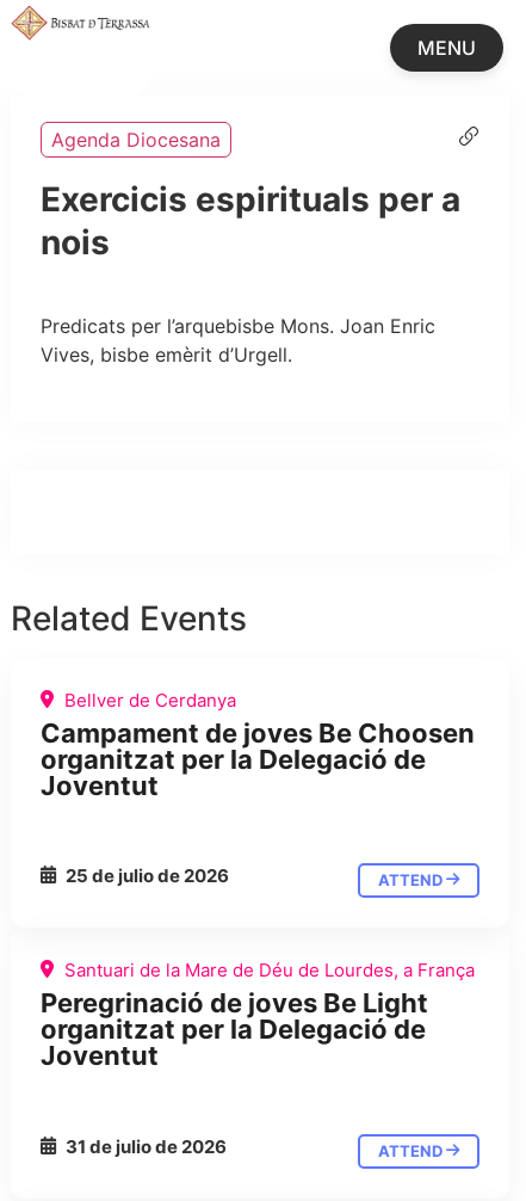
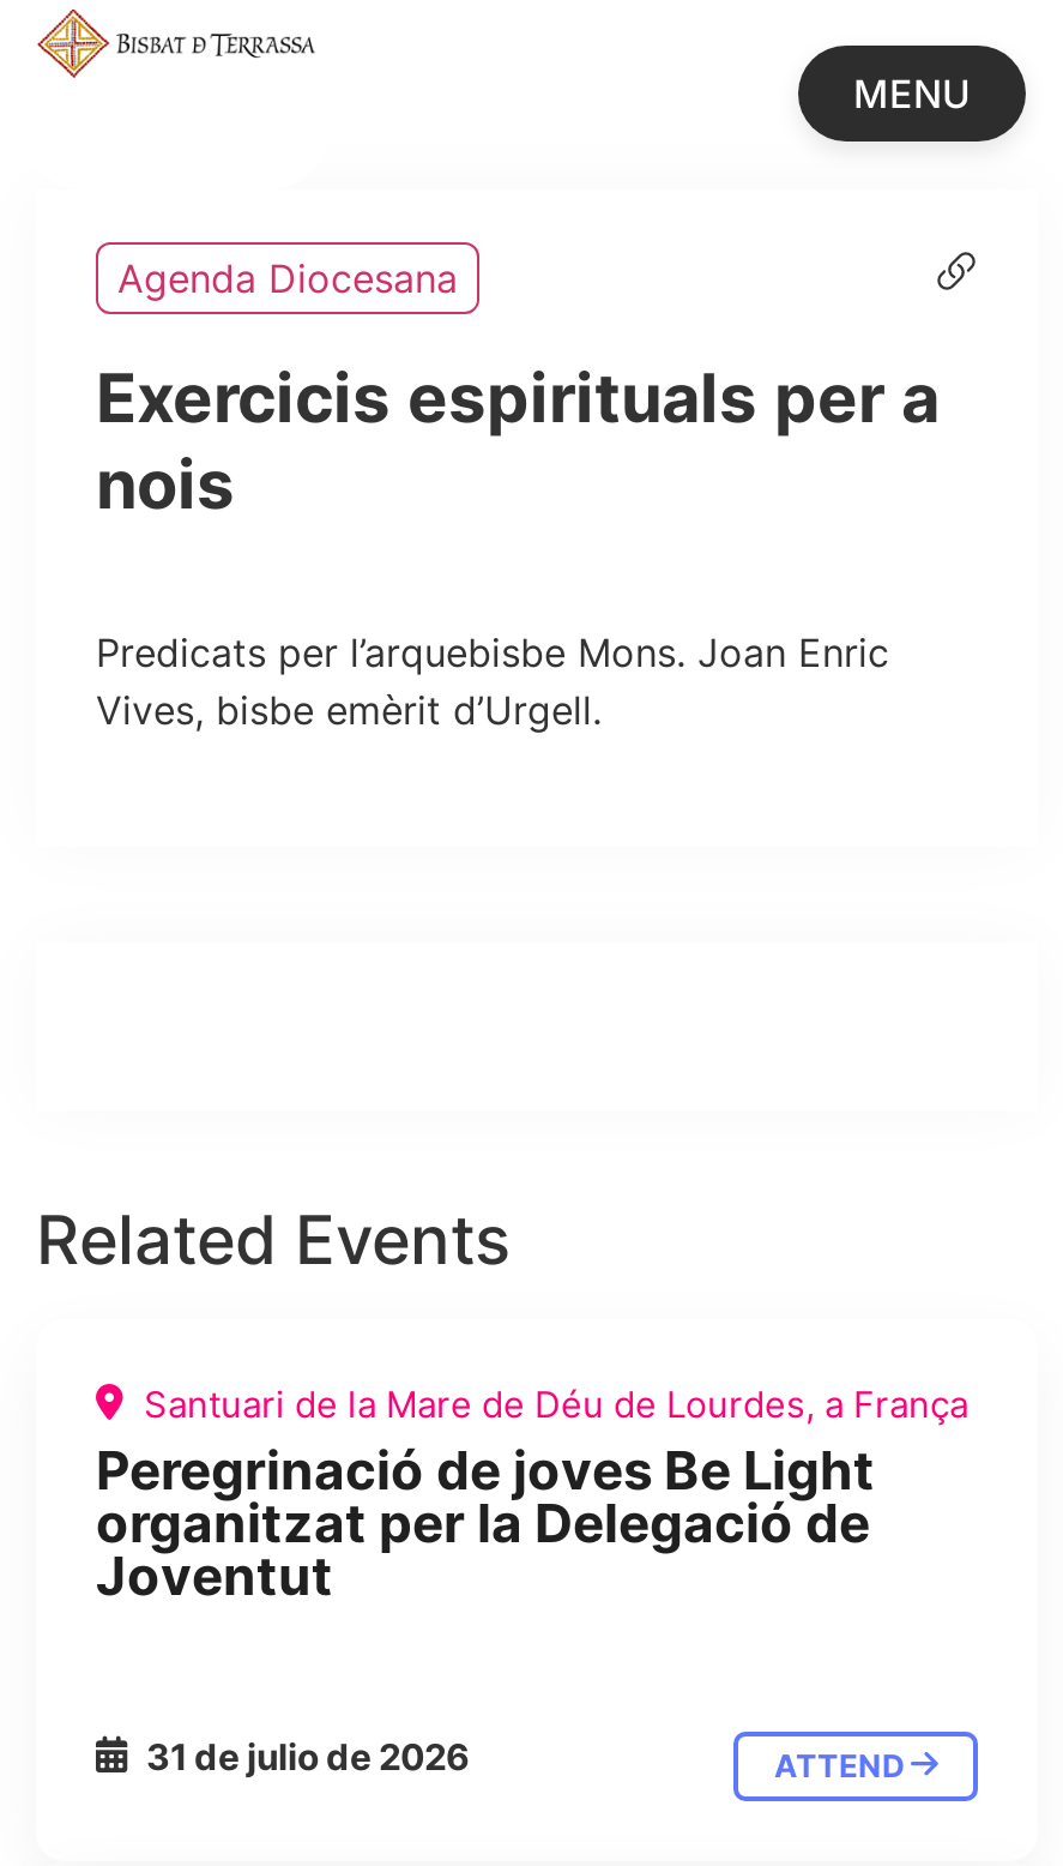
[41,689,475,890] Bellver de Cerdanya | Campament de joves Be Choosen | organitzat per la Delegació de | Joventut | 25 de julio de 2026 | ATTEND -> none

